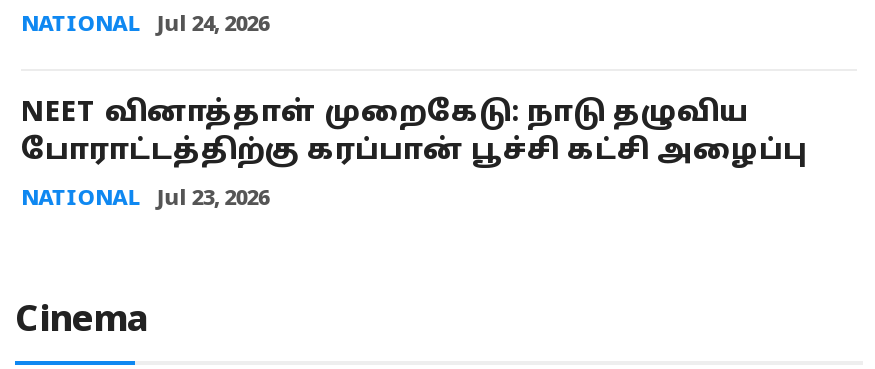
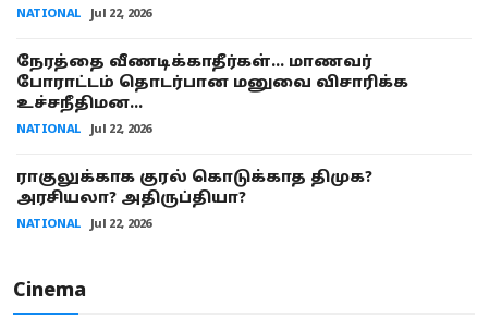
[21,10,269,38] NATIONAL Jul 24, 2026 -> [16,6,151,21] NATIONAL Jul 22, 2026
[21,96,807,168] NEET வினாத்தாள் முறைகேடு: நாடு தழுவிய | போராட்டத்திற்கு கரப்பான் பூச்சி கட்சி அழைப்பு -> [16,53,408,113] நேரத்தை வீணடிக்காதீர்கள்... மாணவர் | போராட்டம் தொடர்பான மனுவை விசாரிக்க | உச்சநீதிமன...
[157,184,269,212] Jul 23, 2026 -> [16,121,372,231] Jul 22, 2026 | ராகுலுக்காக குரல் கொடுக்காத திமுக? | அரசியலா? அதிருப்தியா? | NATIONAL | Jul 22, 2026

